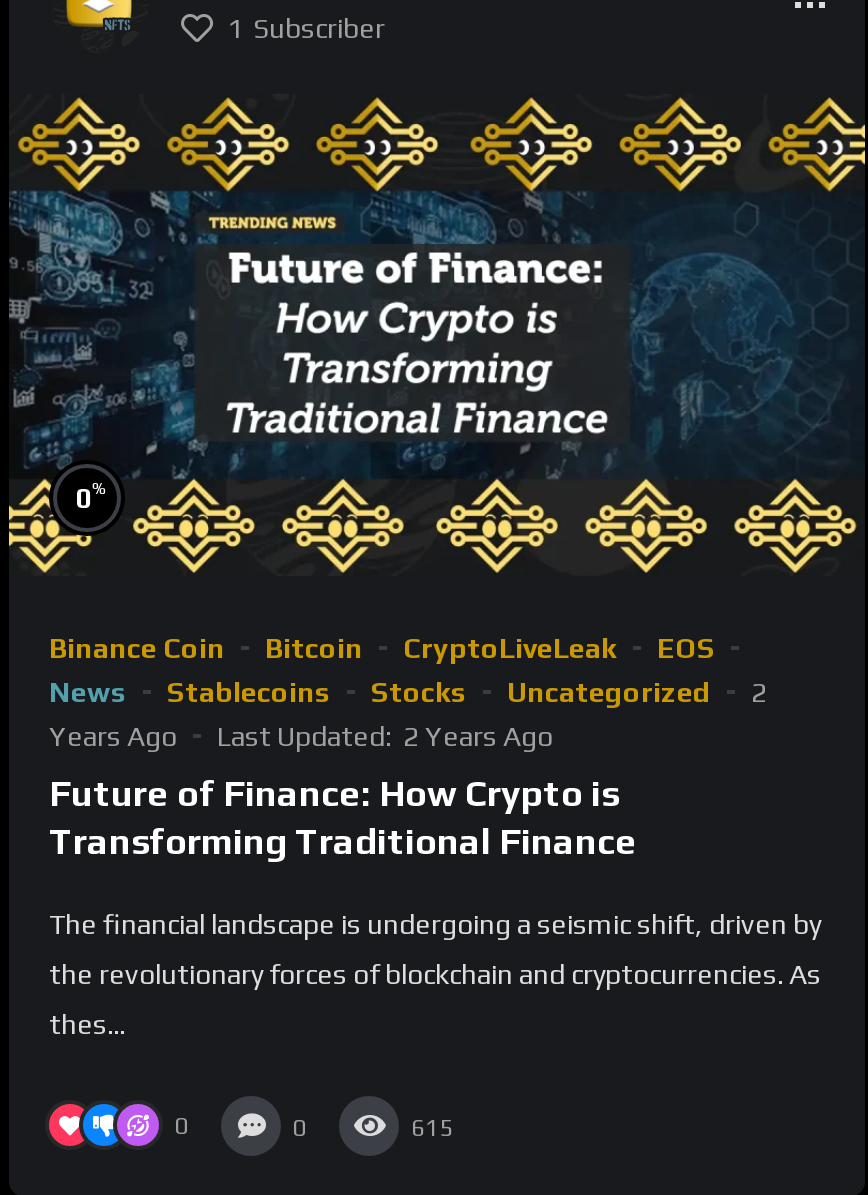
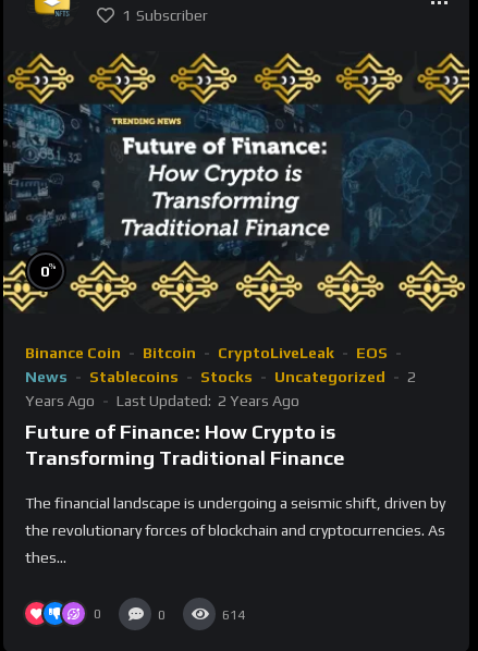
[411,1114,453,1142] 615 -> [222,607,245,622] 614

